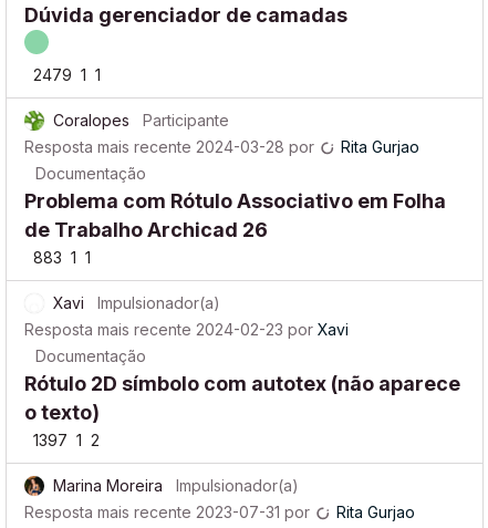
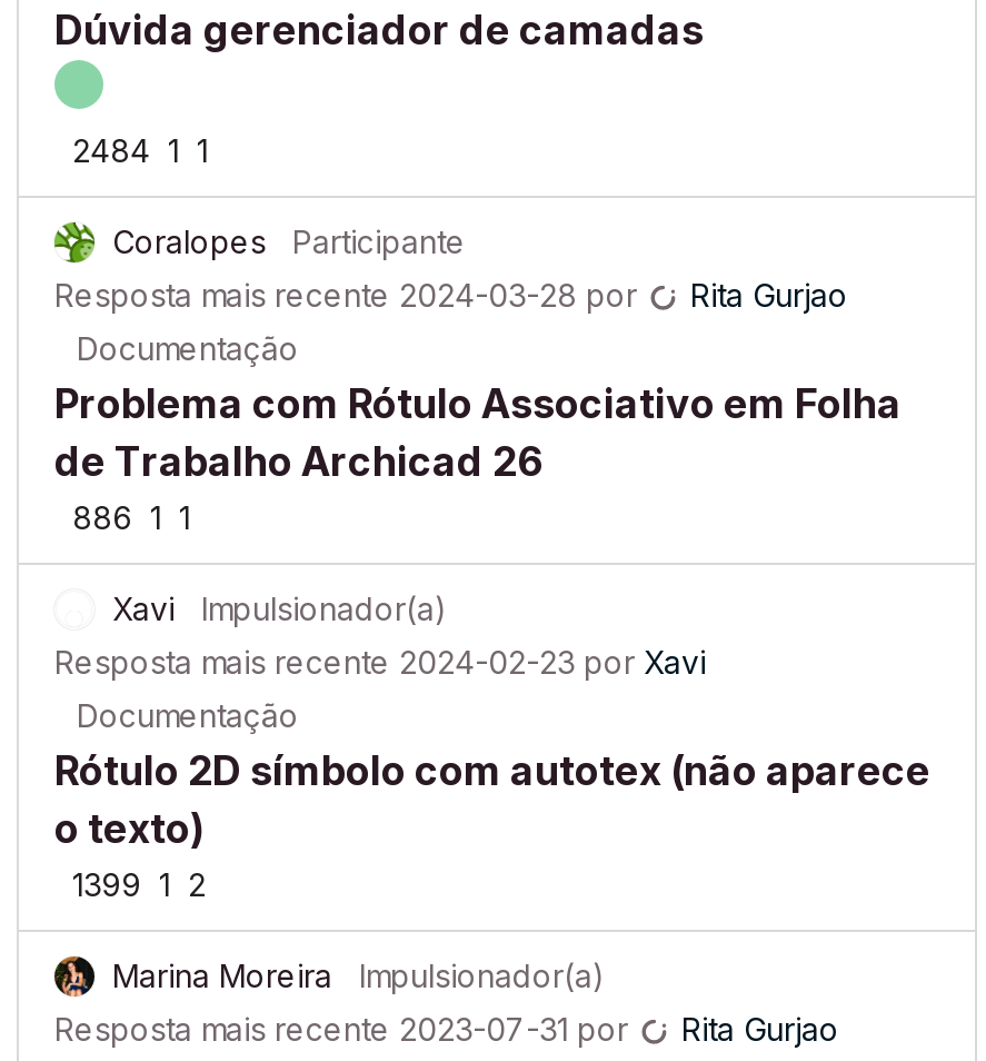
[33,65,101,84] 2479 1 1 -> [72,131,208,169] 2484 1 1
[33,248,91,267] 883 1 1 -> [72,498,190,536] 886 1 1
[33,431,100,449] 1397 1 2 -> [72,865,206,903] 1399 1 2

